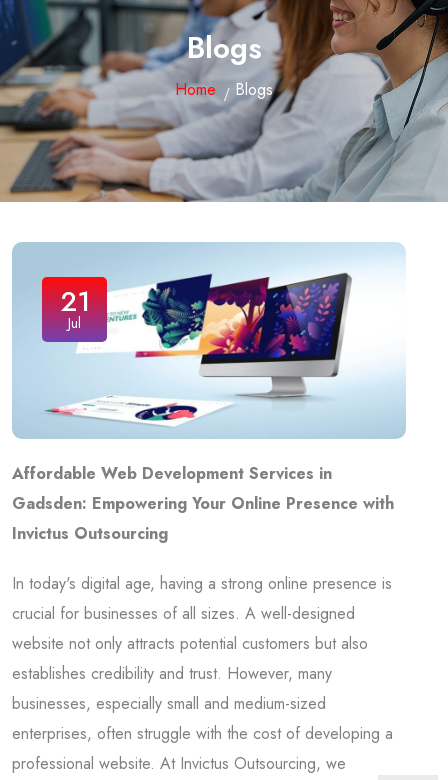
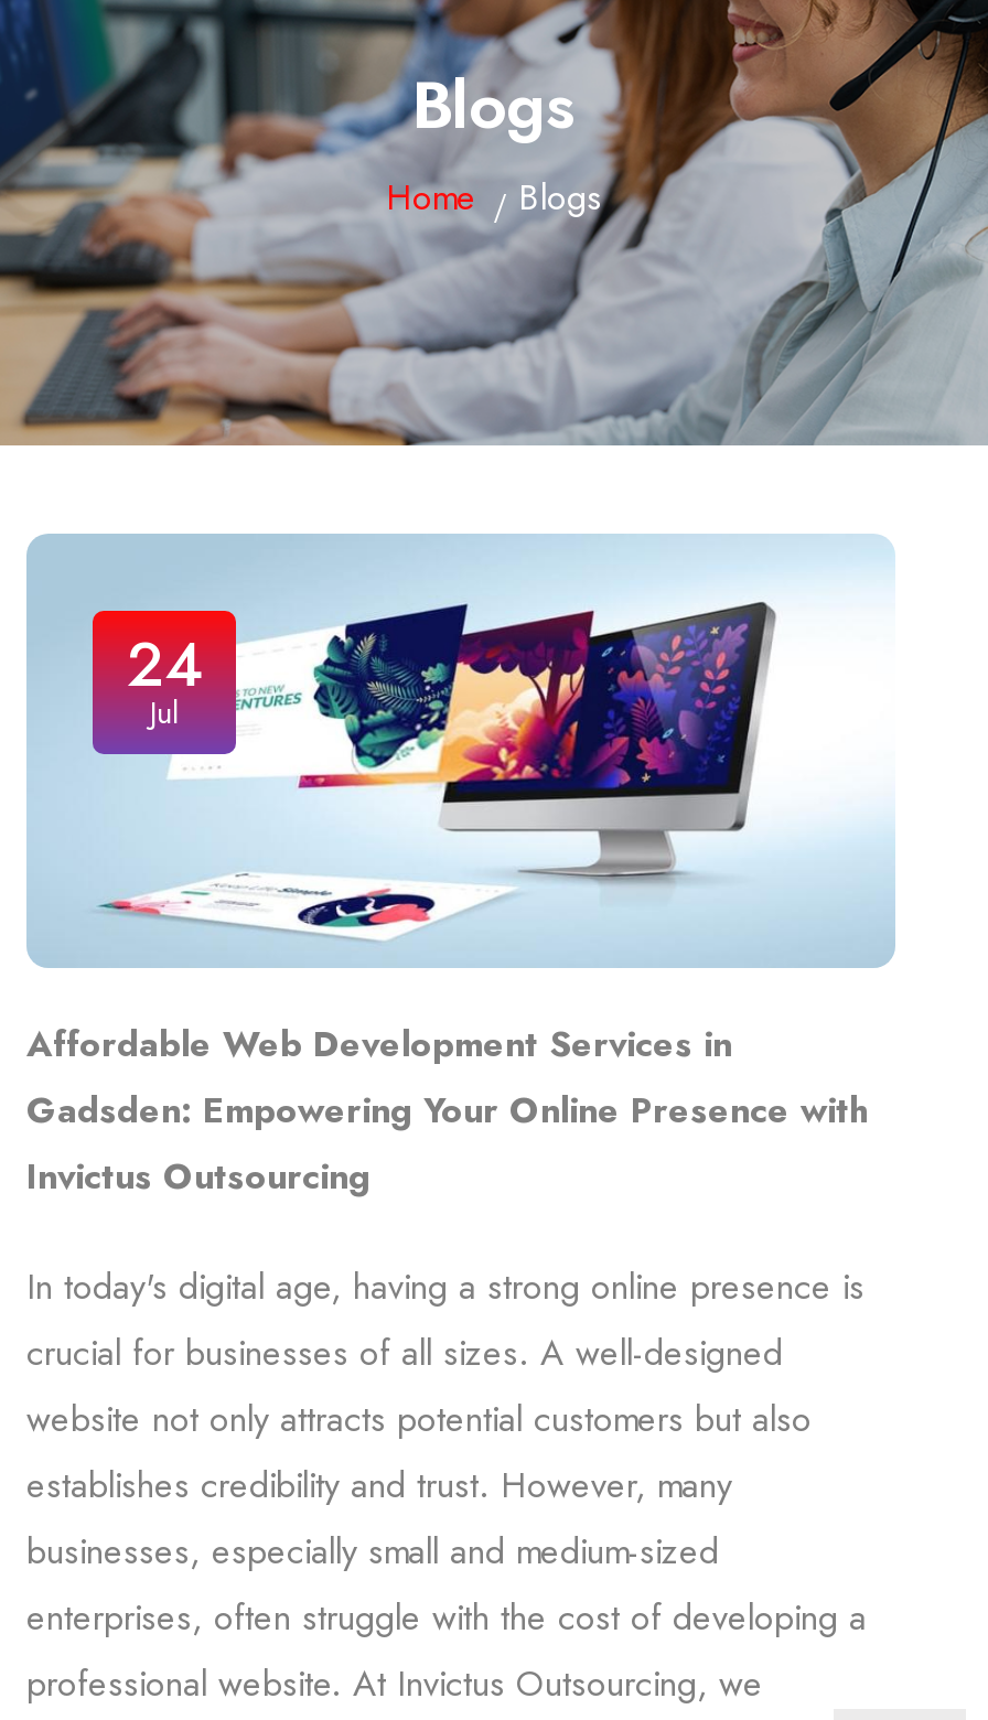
[59,281,89,322] 21 -> [127,620,202,710] 24

